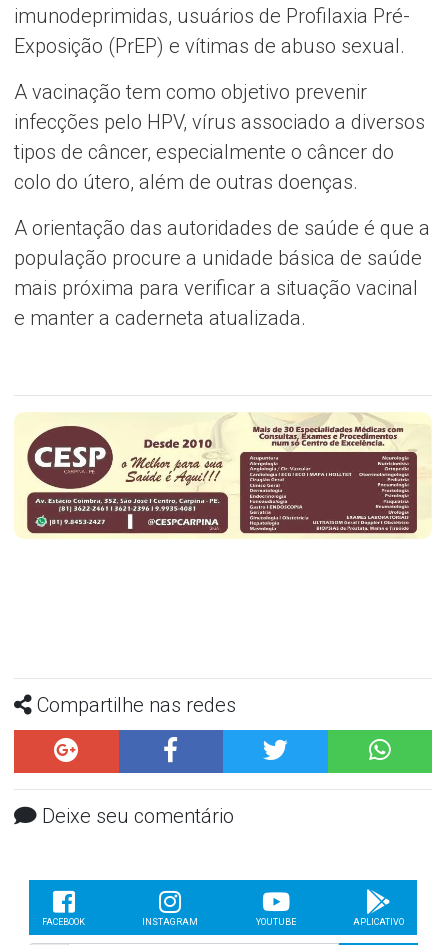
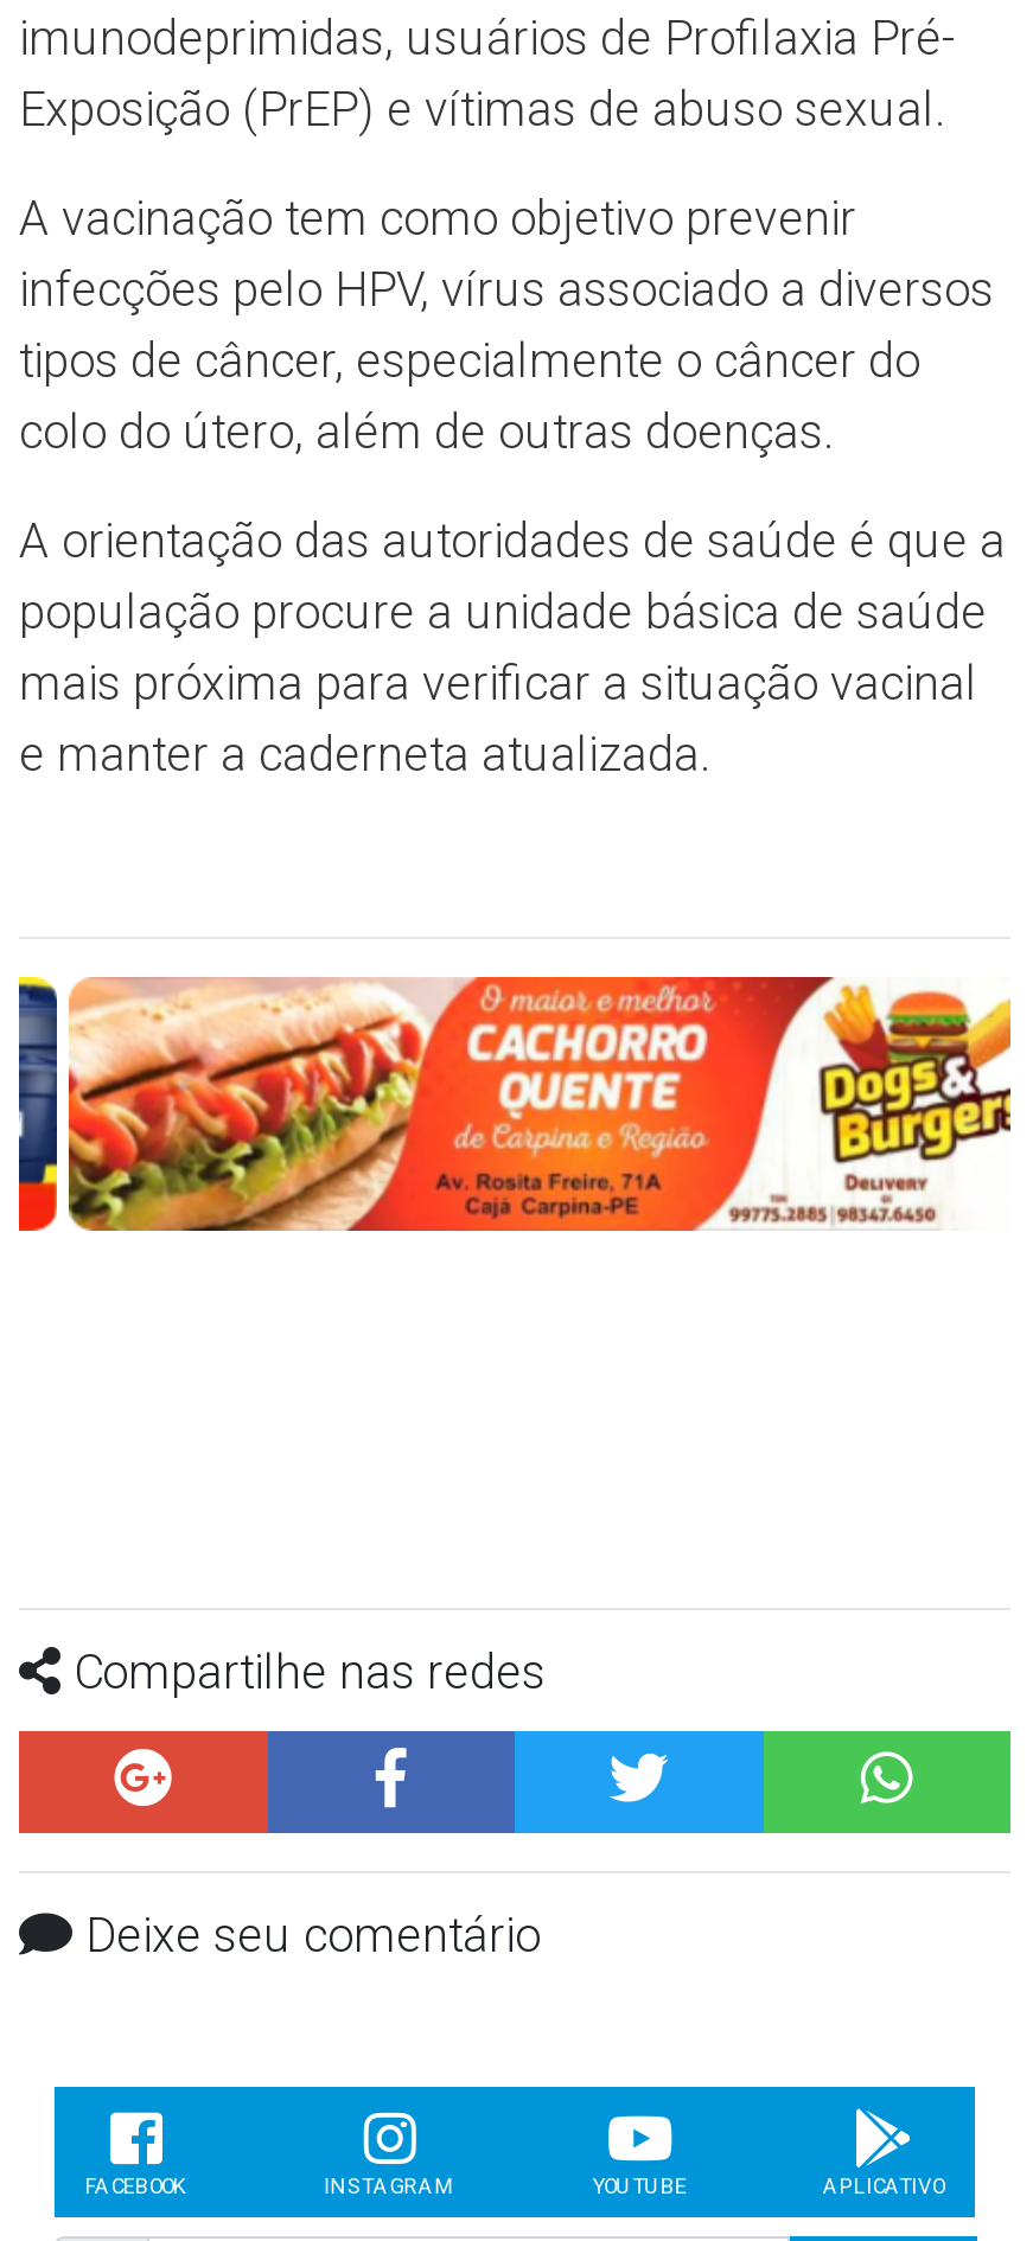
[14,412,432,539] [image] -> [17,975,1013,1276] [image]

